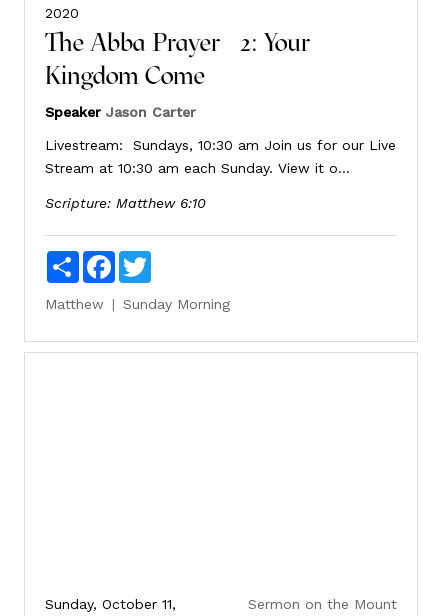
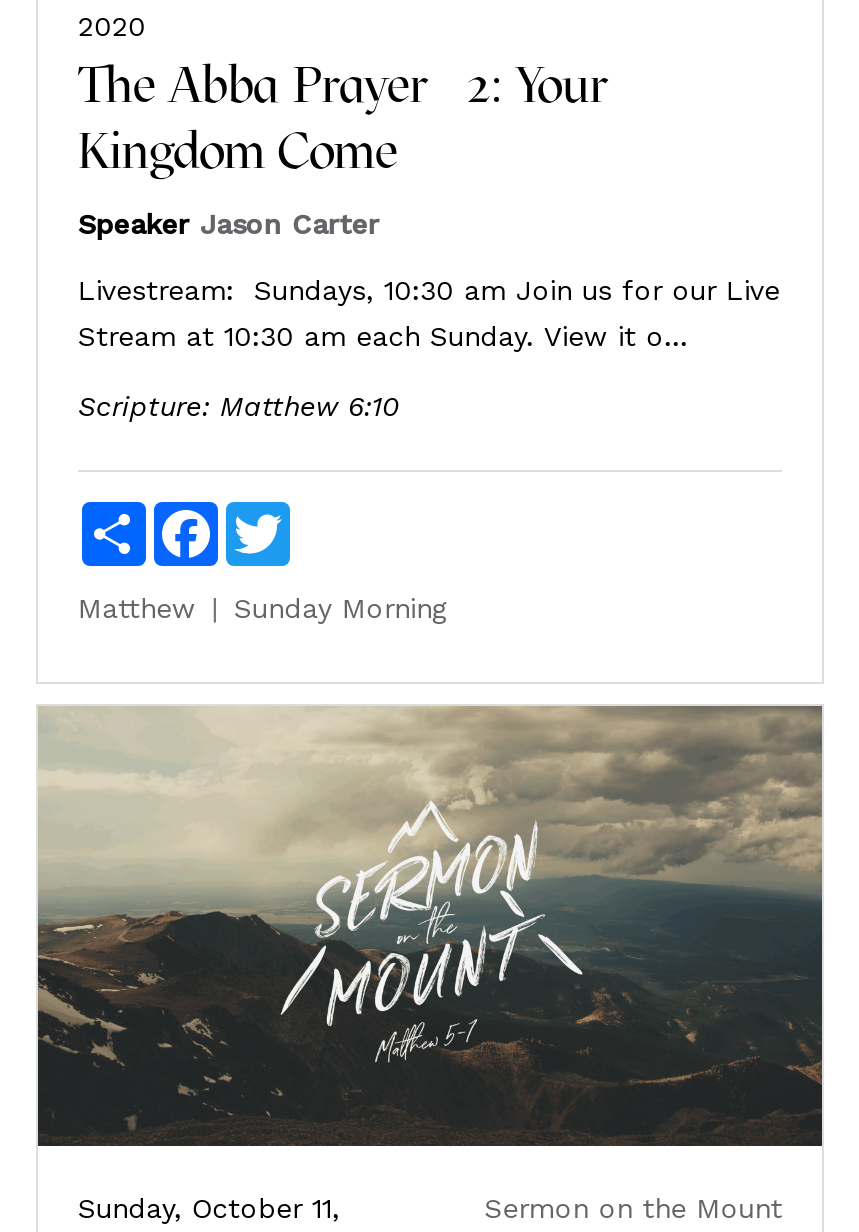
none -> [36,704,824,1148] [image]

